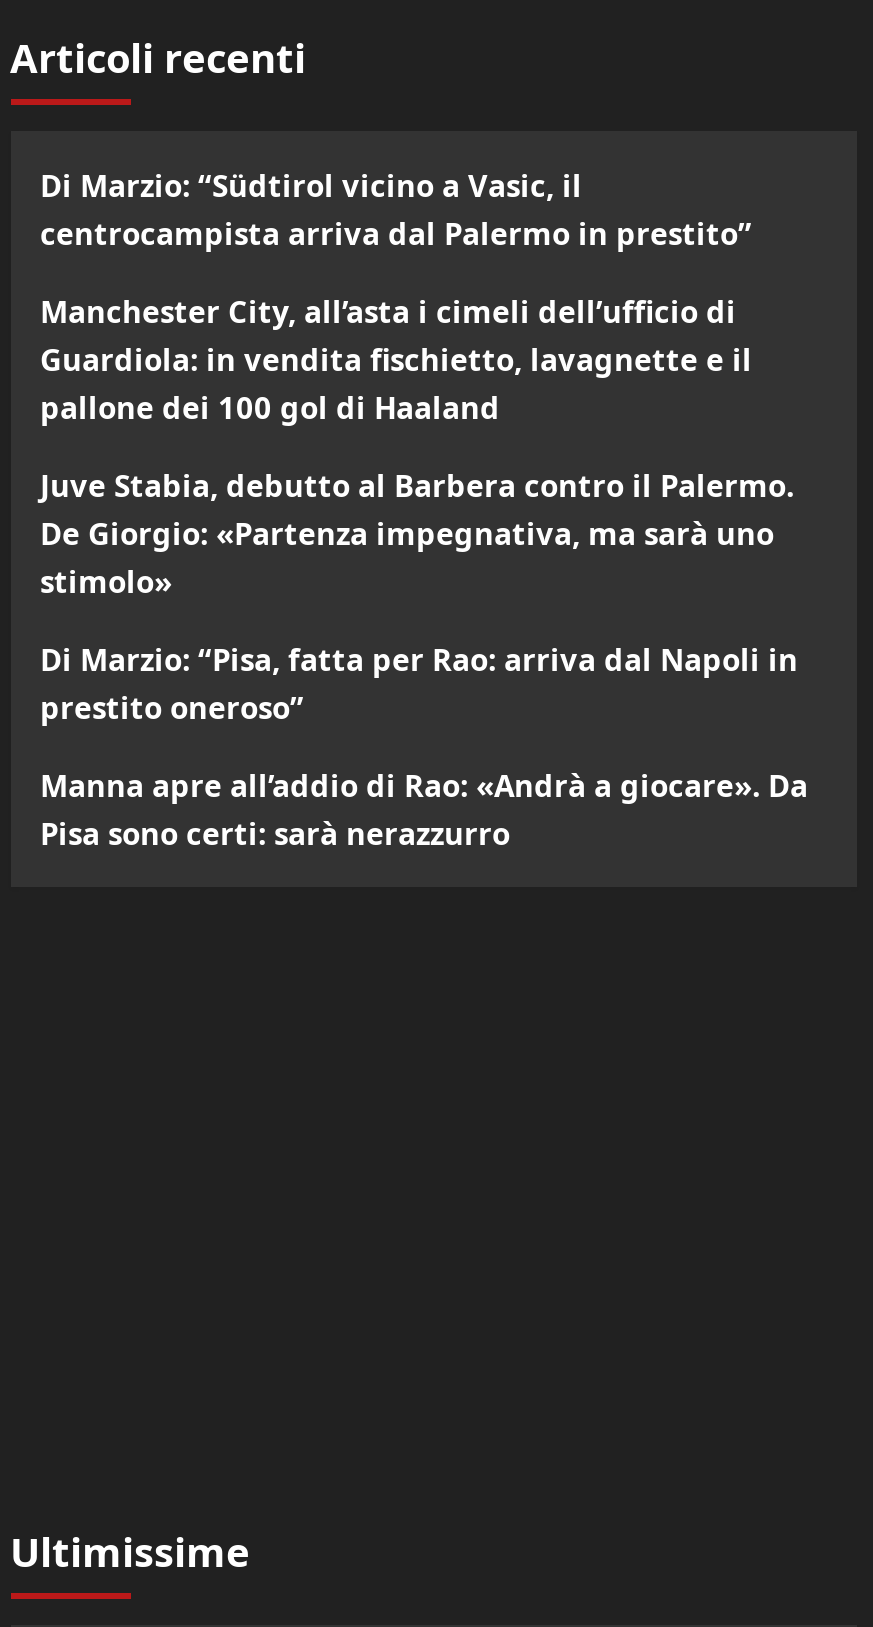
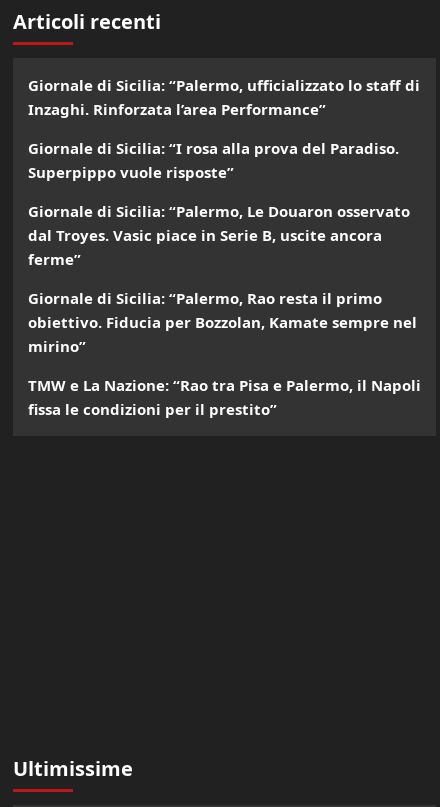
[40,165,752,253] Di Marzio: “Südtirol vicino a Vasic, il | centrocampista arriva dal Palermo in prestito” -> [27,75,419,119] Giornale di Sicilia: “Palermo, ufficializzato lo staff di | Inzaghi. Rinforzata l’area Performance”
[40,291,752,427] Manchester City, all’asta i cimeli dell’ufficio di | Guardiola: in vendita fischietto, lavagnette e il | pallone dei 100 gol di Haaland -> [27,138,398,182] Giornale di Sicilia: “I rosa alla prova del Paradiso. | Superpippo vuole risposte”
[40,465,794,601] Juve Stabia, debutto al Barbera contro il Palermo. | De Giorgio: «Partenza impegnativa, ma sarà uno | stimolo» -> [27,201,409,269] Giornale di Sicilia: “Palermo, Le Douaron osservato | dal Troyes. Vasic piace in Serie B, uscite ancora | ferme”
[40,639,798,727] Di Marzio: “Pisa, fatta per Rao: arriva dal Napoli in | prestito oneroso” -> [27,288,416,356] Giornale di Sicilia: “Palermo, Rao resta il primo | obiettivo. Fiducia per Bozzolan, Kamate sempre nel | mirino”
[40,765,808,853] Manna apre all’addio di Rao: «Andrà a giocare». Da | Pisa sono certi: sarà nerazzurro -> [27,375,420,419] TMW e La Nazione: “Rao tra Pisa e Palermo, il Napoli | fissa le condizioni per il prestito”

